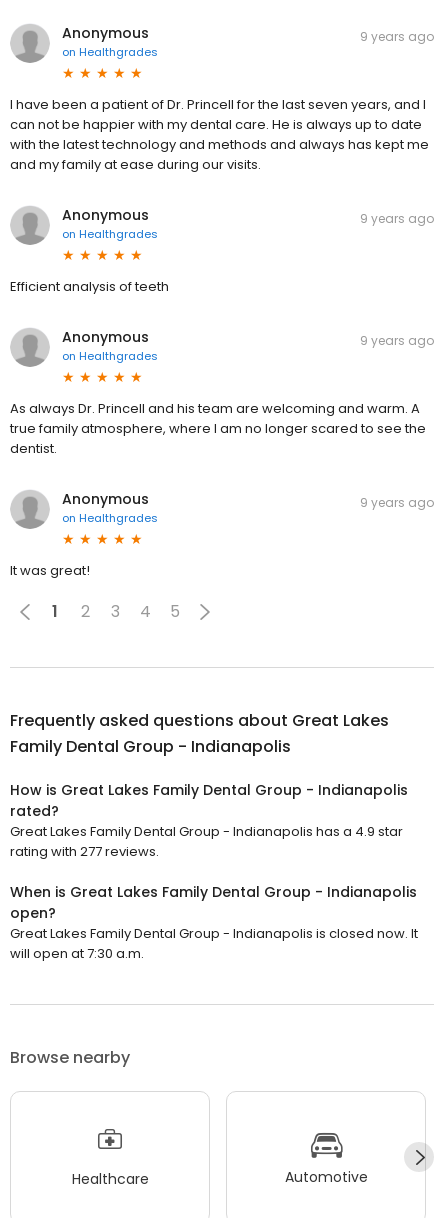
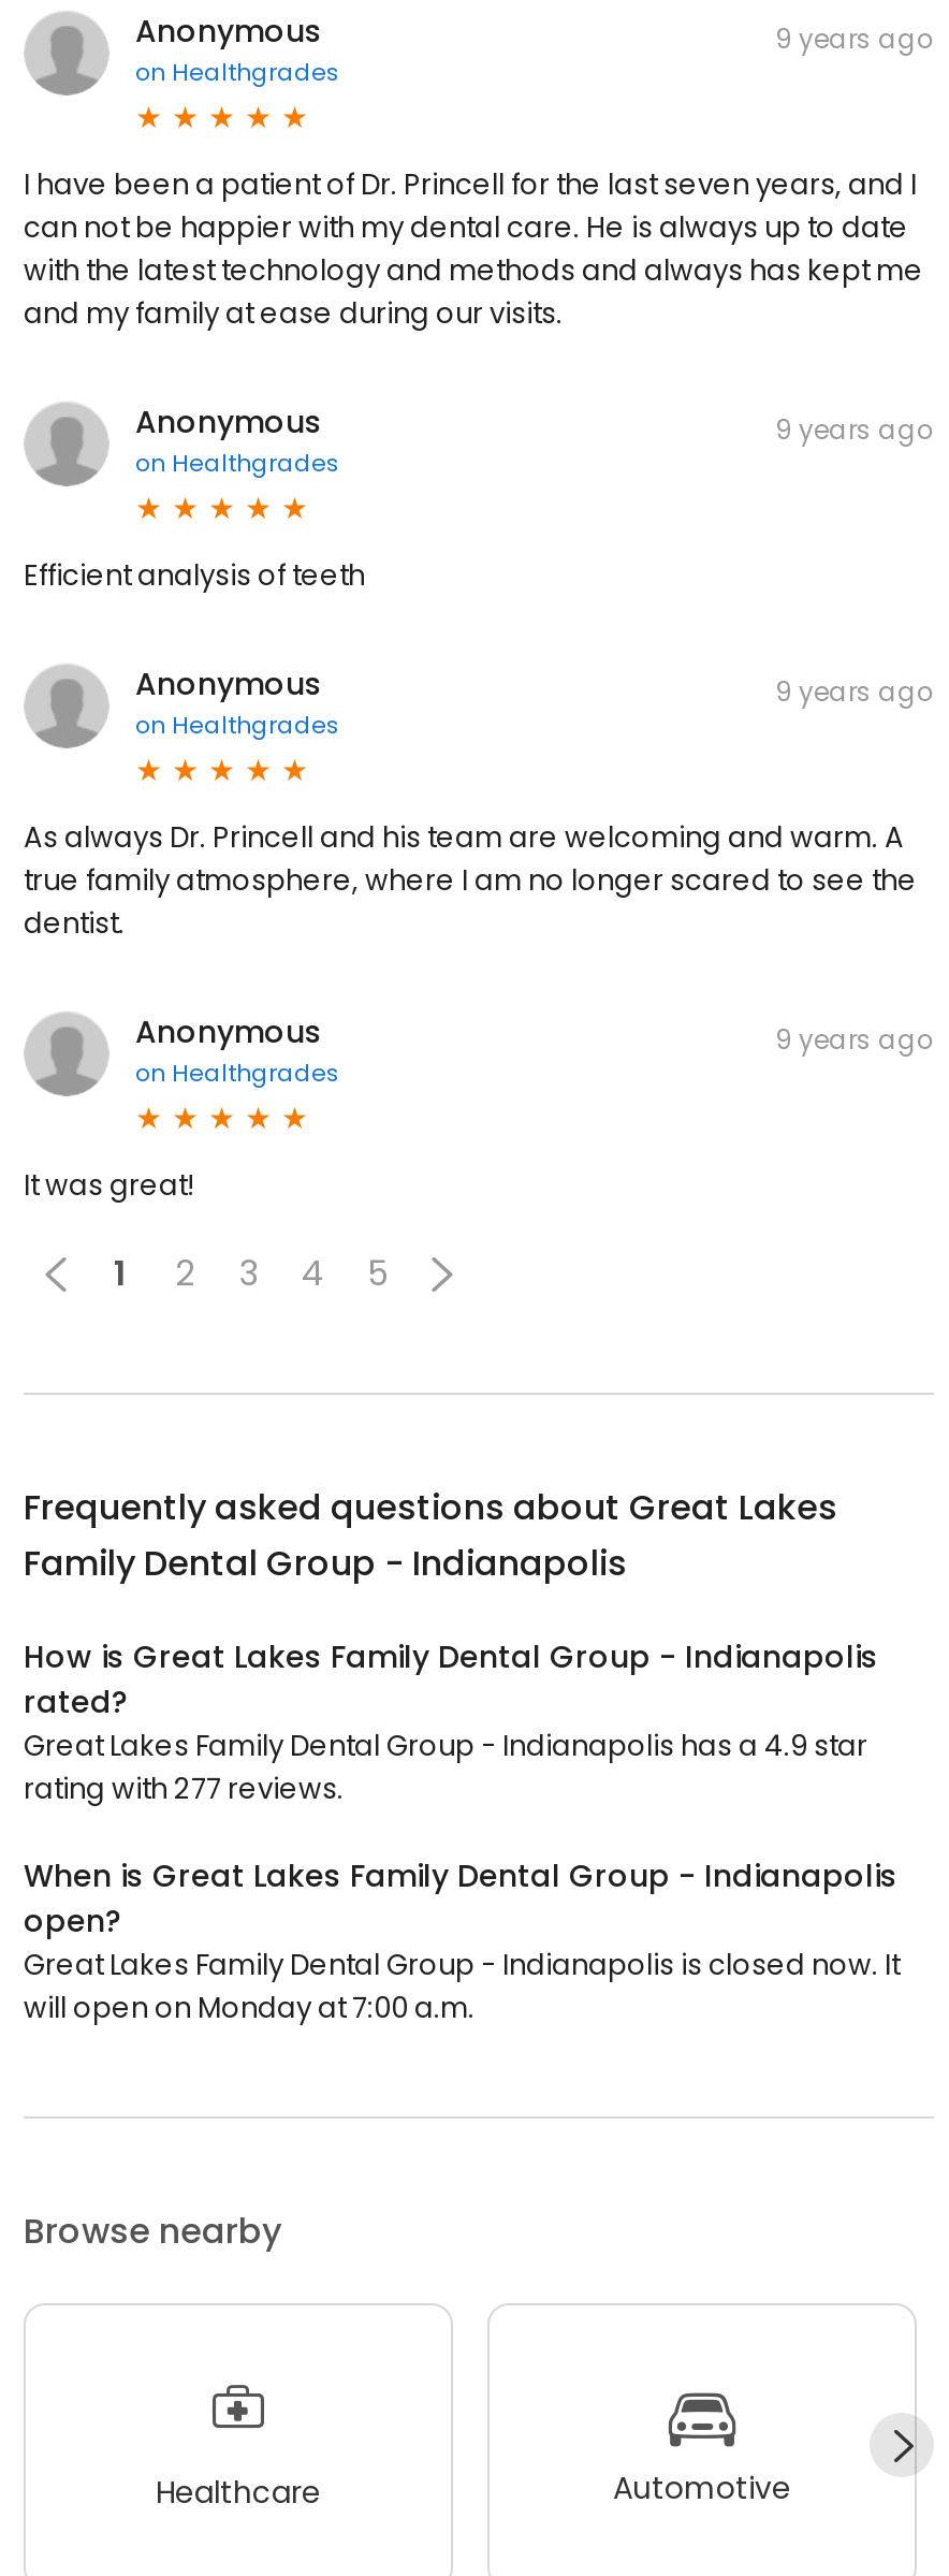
[10,944,144,963] will open at 7:30 a.m. -> [24,1987,474,2028] will open on Monday at 7:00 a.m.

